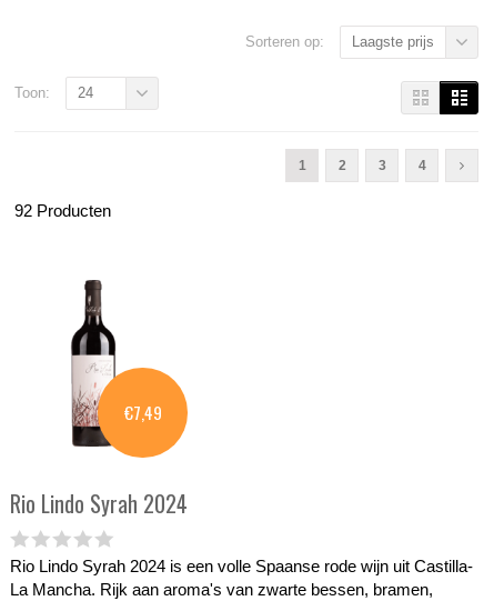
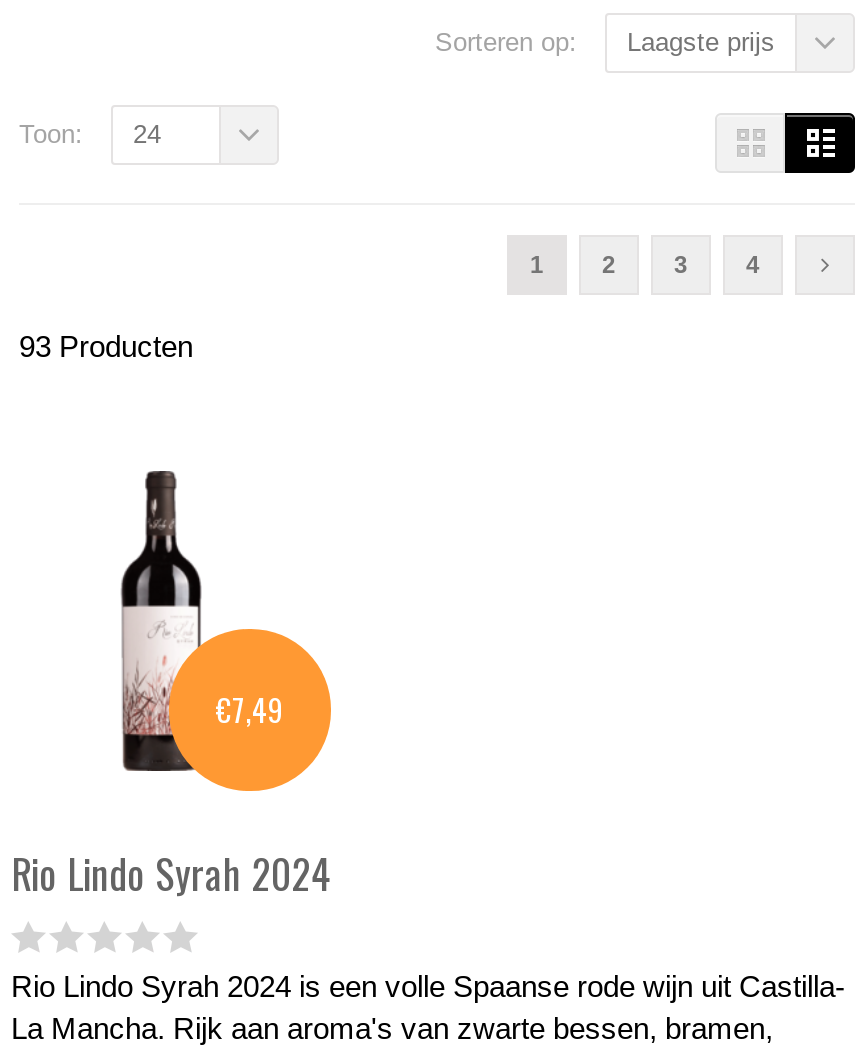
[14,201,111,219] 92 Producten -> [19,328,193,362] 93 Producten

